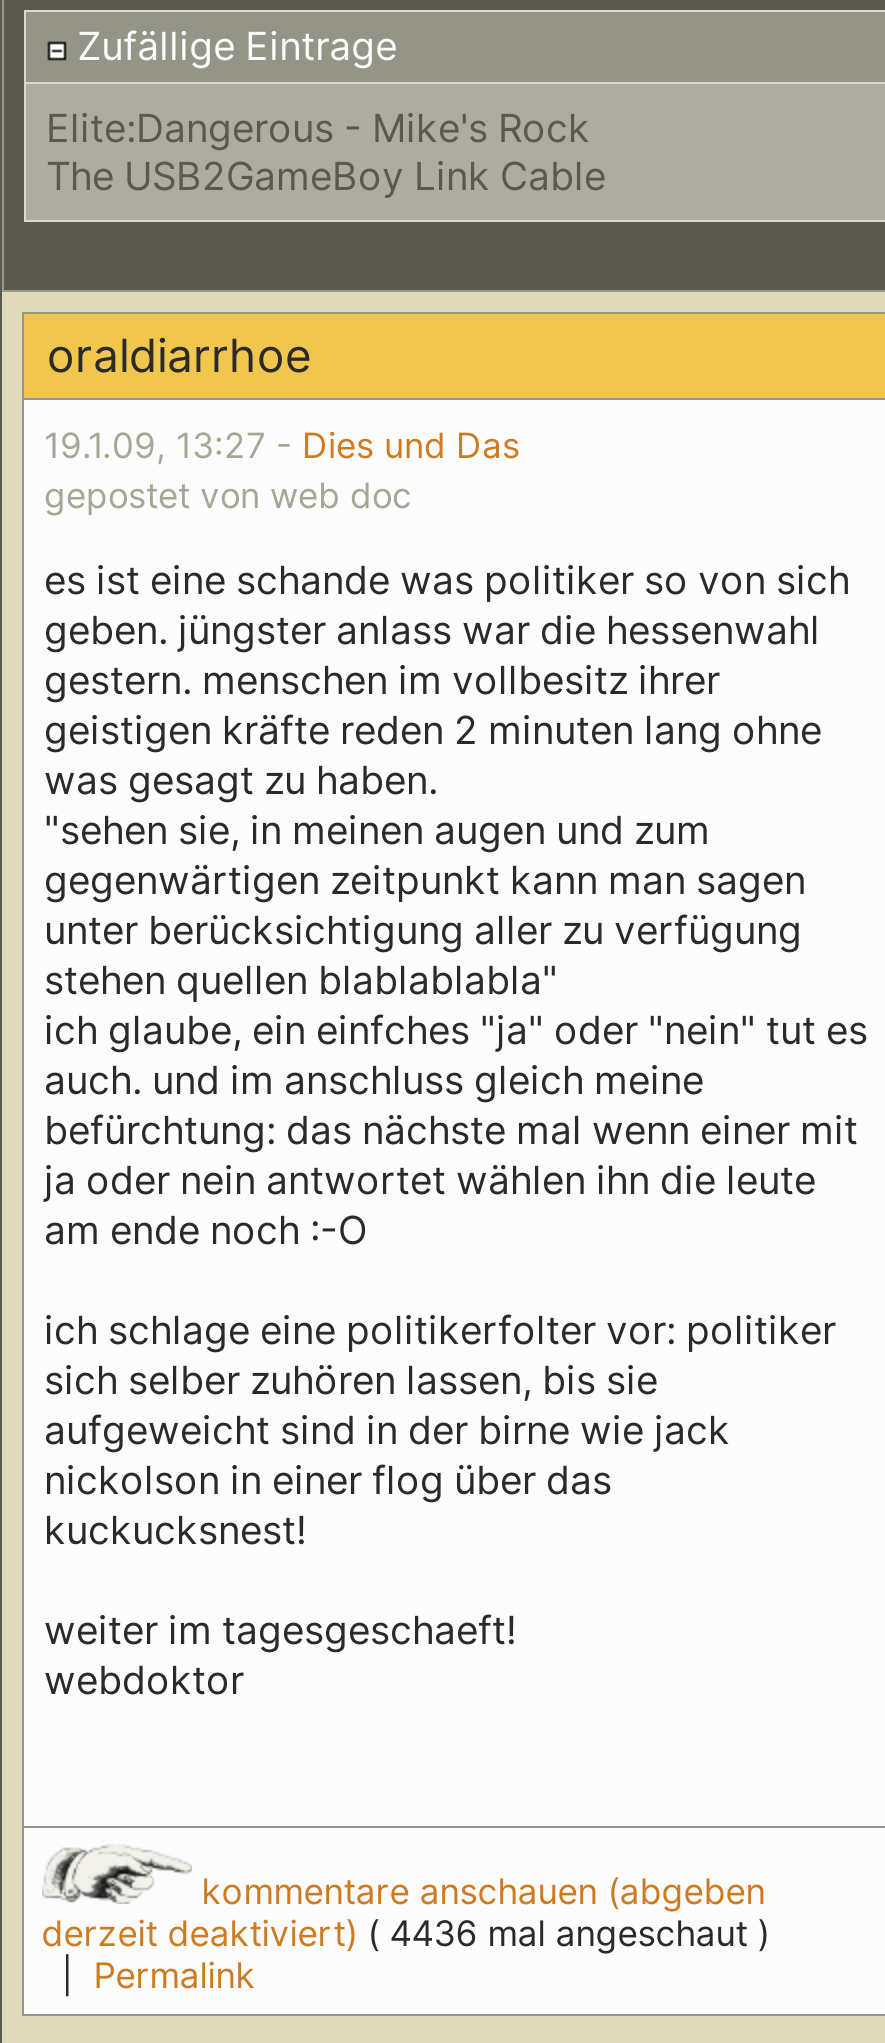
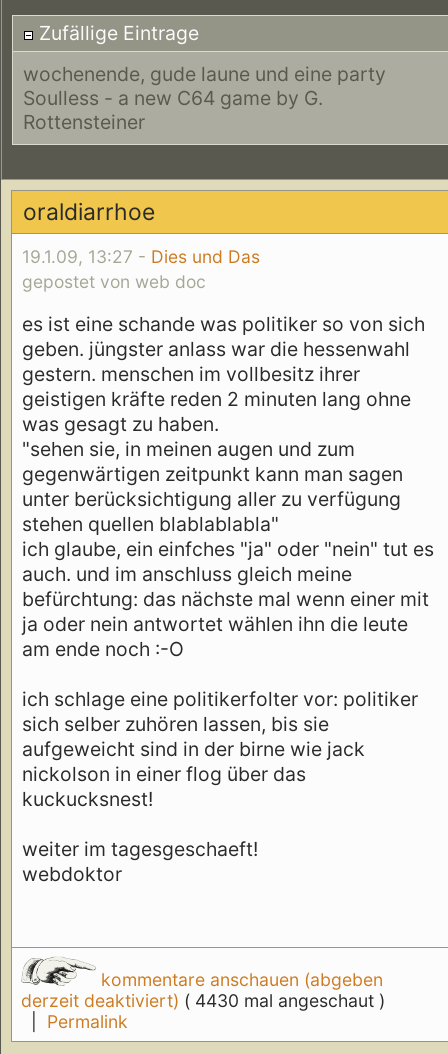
[46,105,606,201] Elite:Dangerous - Mike's Rock | The USB2GameBoy Link Cable -> [23,62,386,134] wochenende, gude laune und eine party | Soulless - a new C64 game by G. | Rottensteiner
[42,1913,770,1955] derzeit deaktiviert) ( 4436 mal angeschaut ) -> [21,990,385,1011] derzeit deaktiviert) ( 4430 mal angeschaut )

